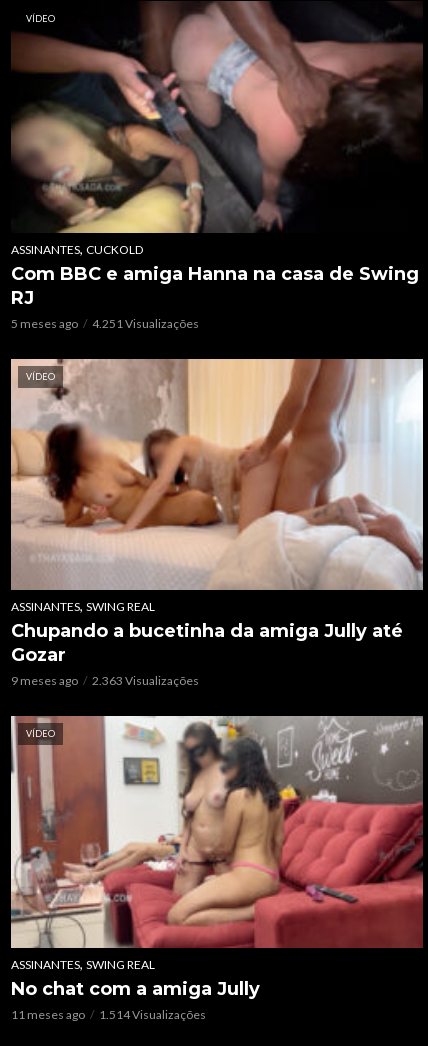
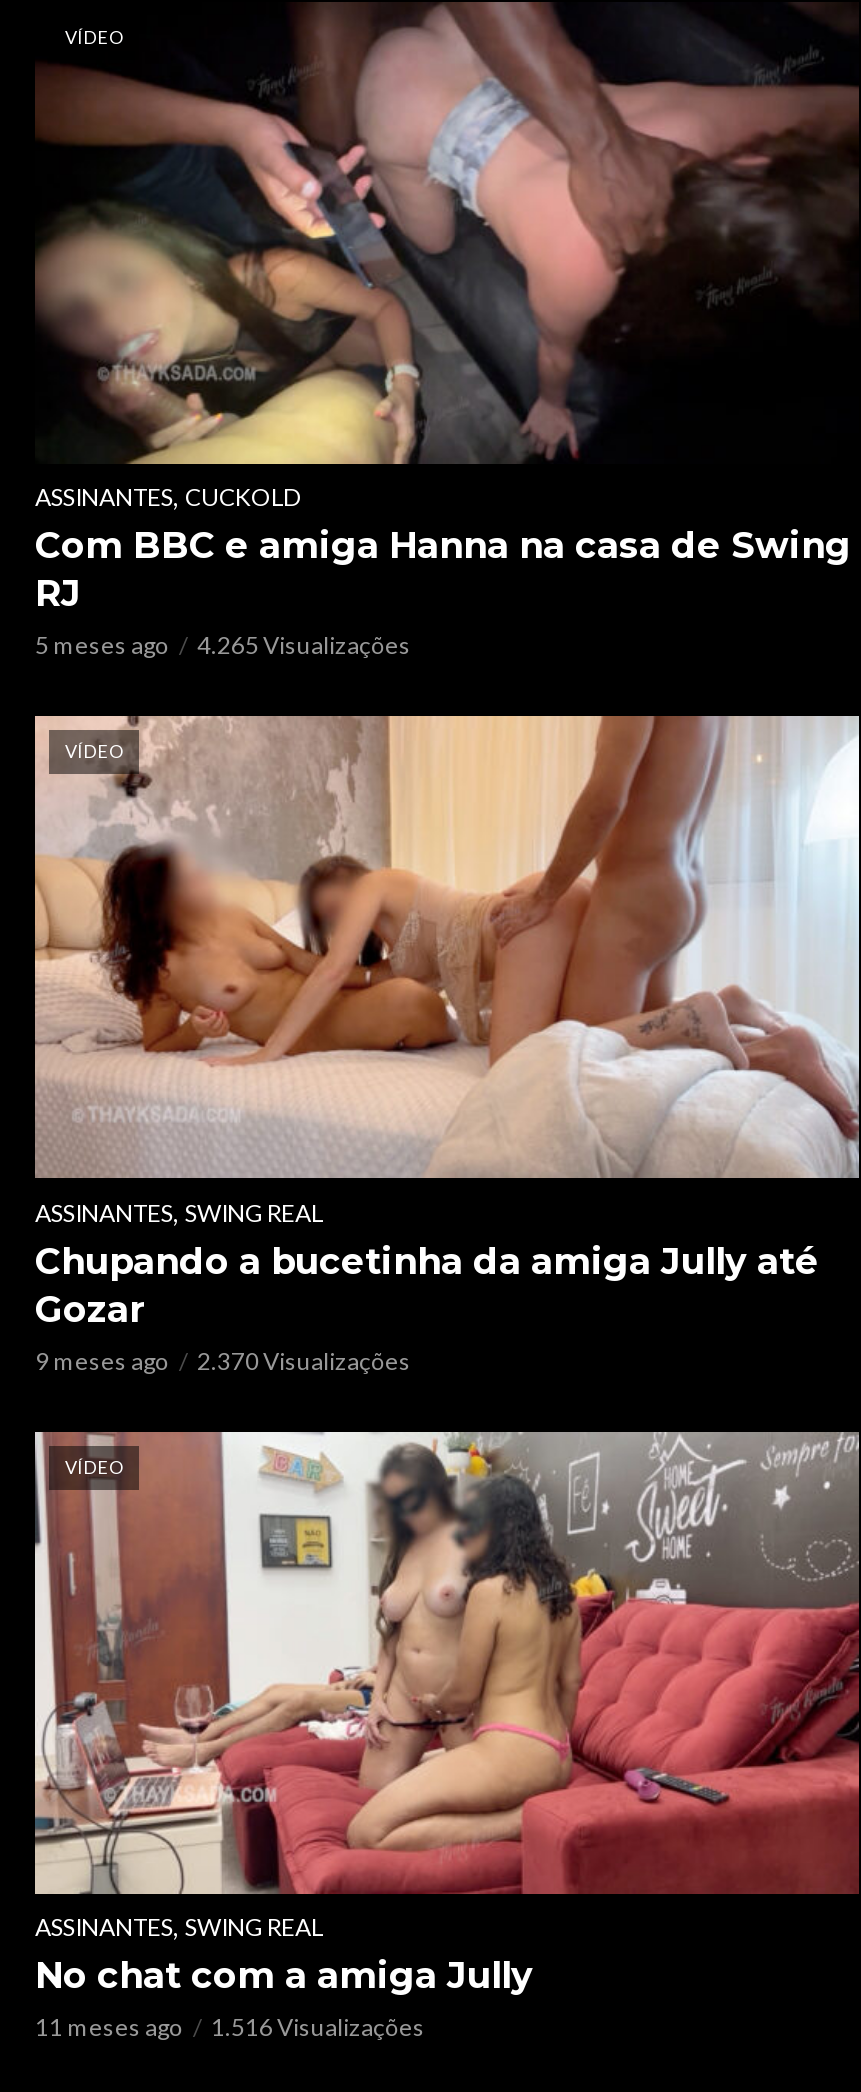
[92,316,199,331] 4.251 Visualizações -> [197,631,411,661] 4.265 Visualizações
[92,673,199,688] 2.363 Visualizações -> [197,1346,411,1376] 2.370 Visualizações
[99,1007,206,1022] 1.514 Visualizações -> [211,2013,425,2043] 1.516 Visualizações

